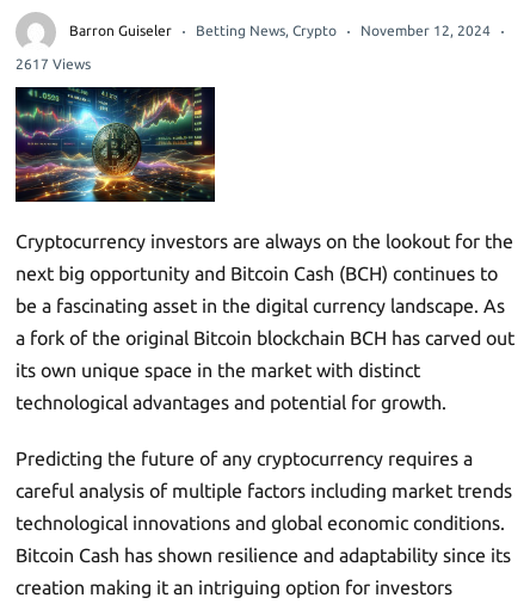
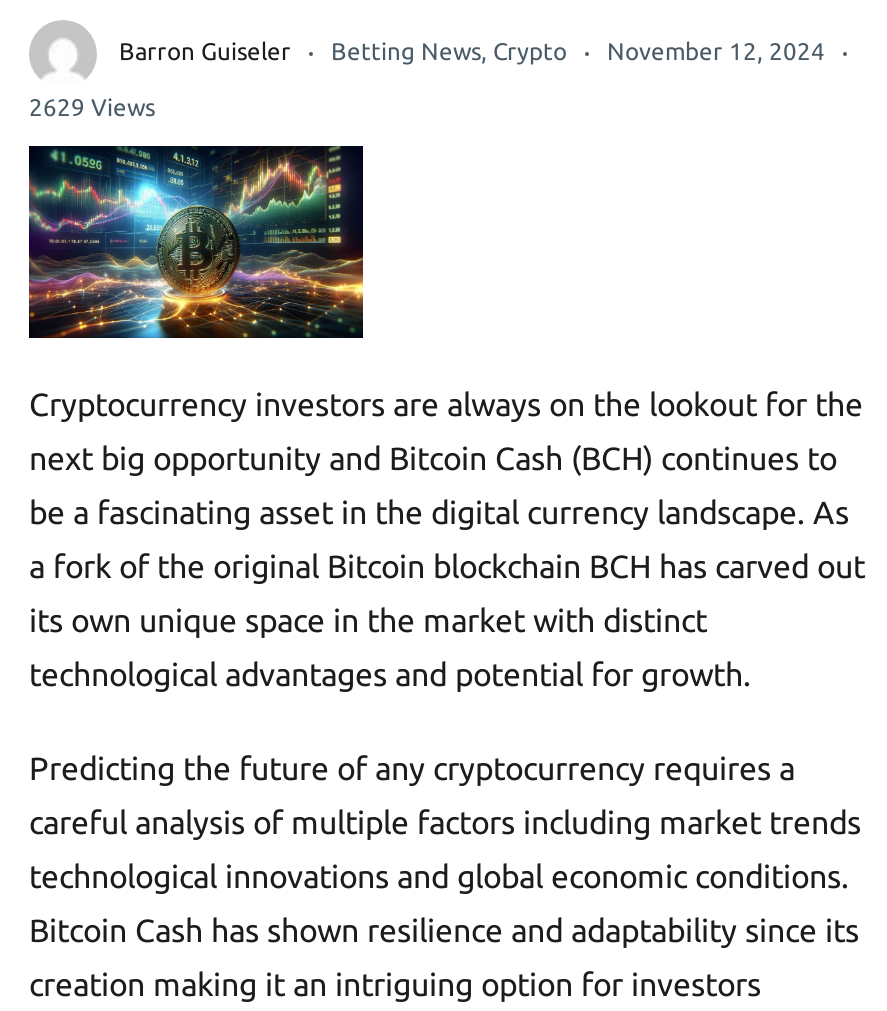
[16,56,91,72] 2617 Views -> [29,94,155,120] 2629 Views

